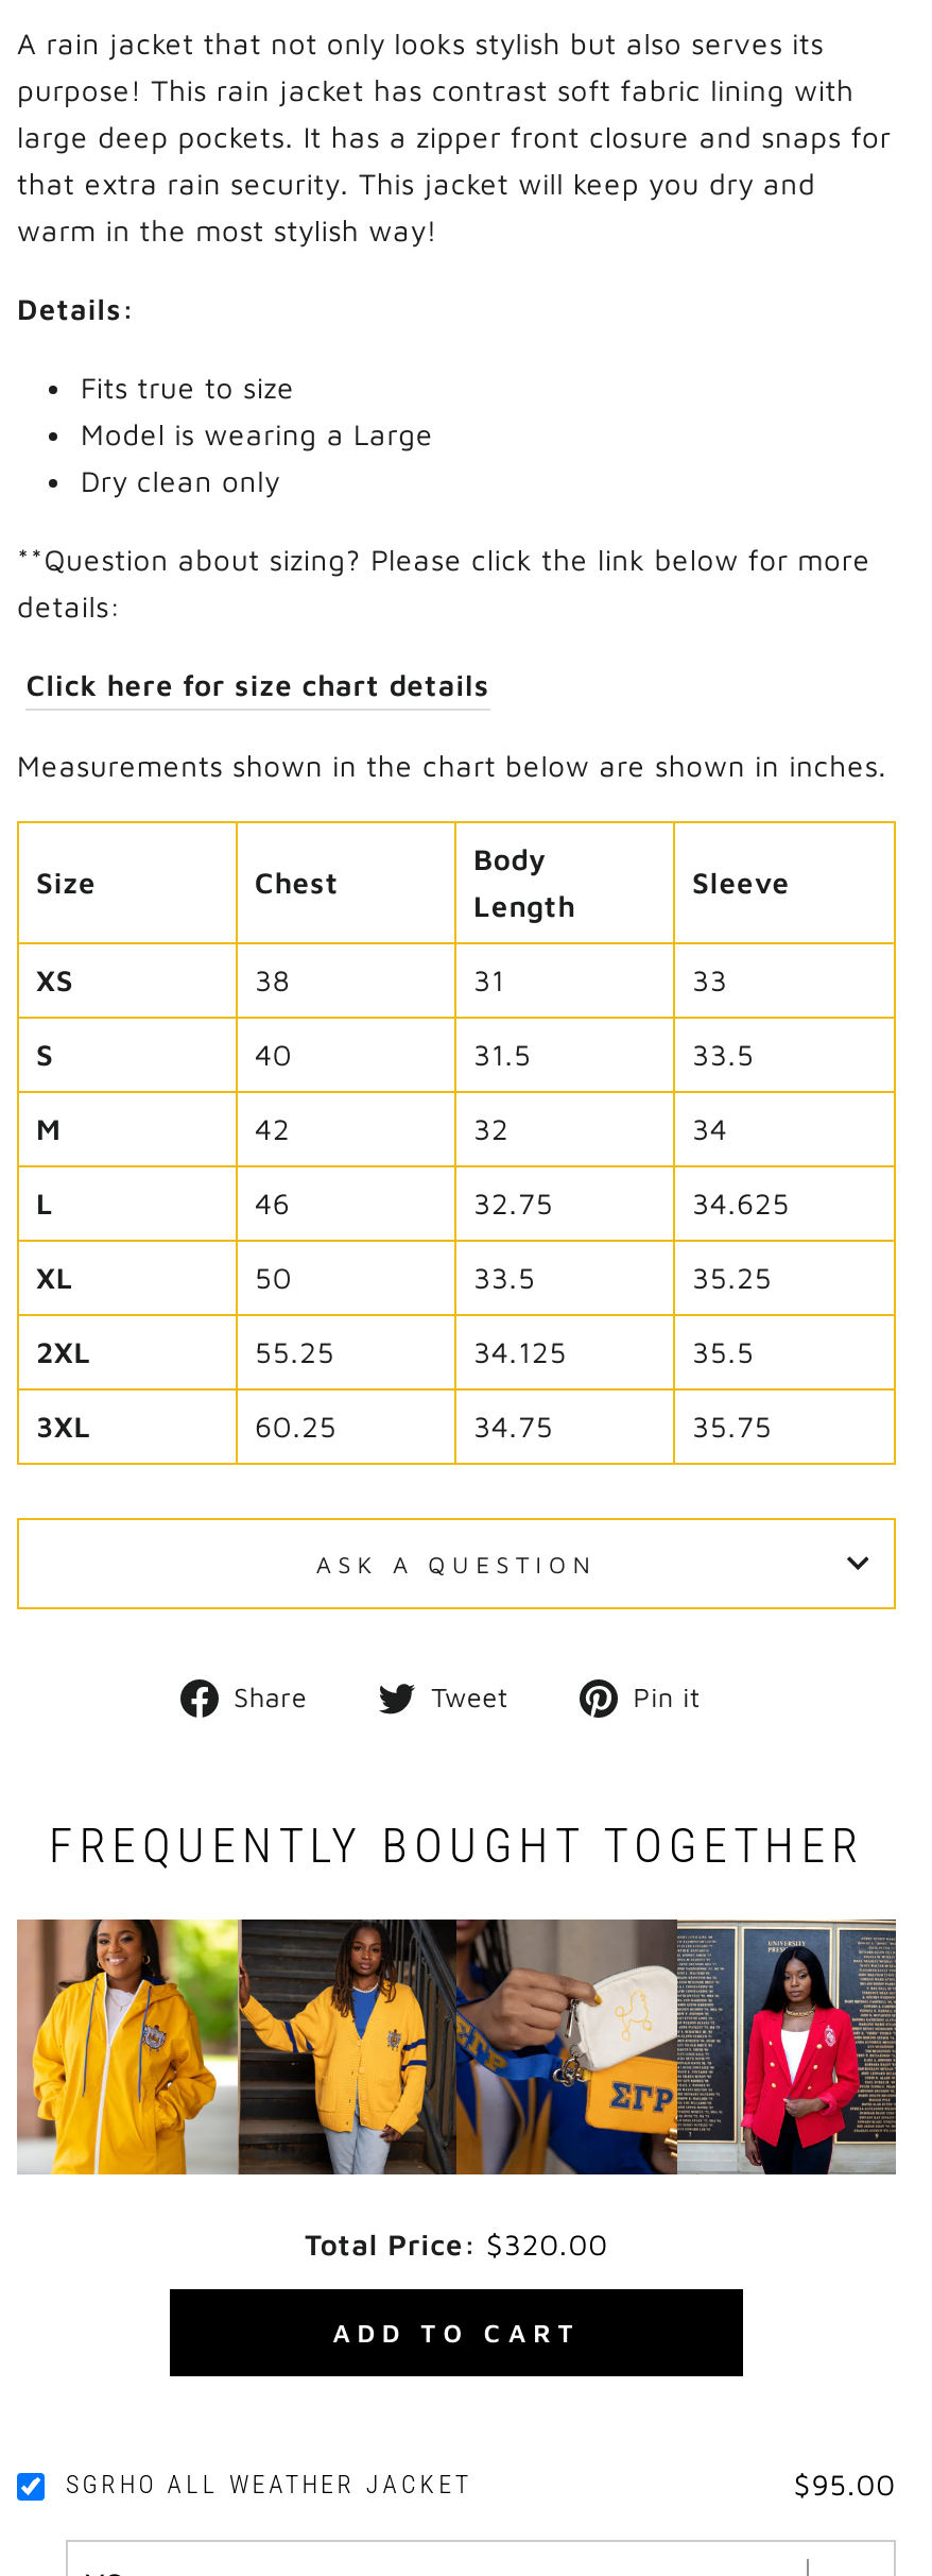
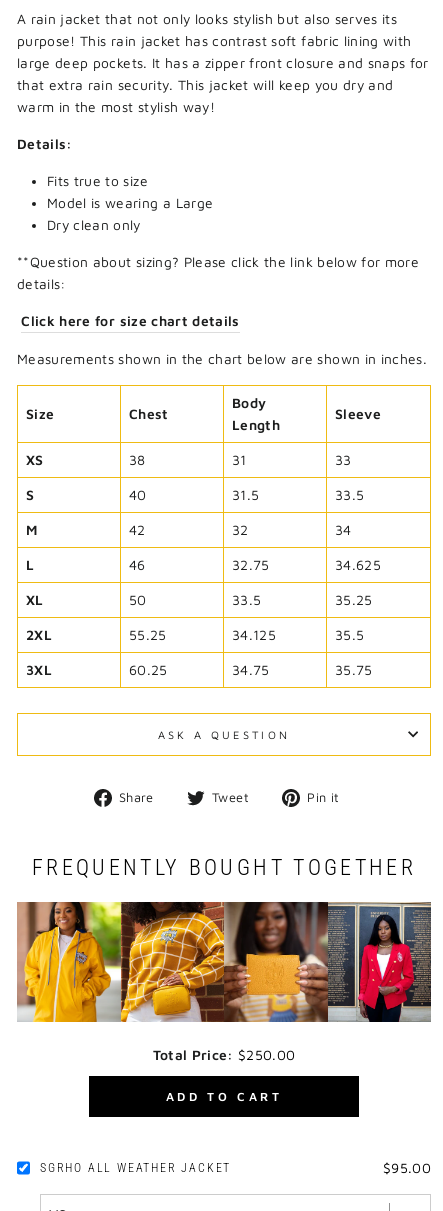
[238,1917,679,2261] [image] | Total Price: $320.00 -> [121,901,328,1063] [image] | Total Price: $250.00

